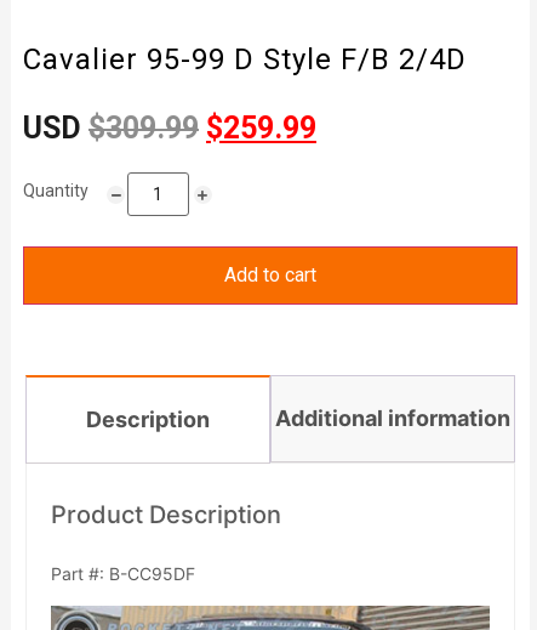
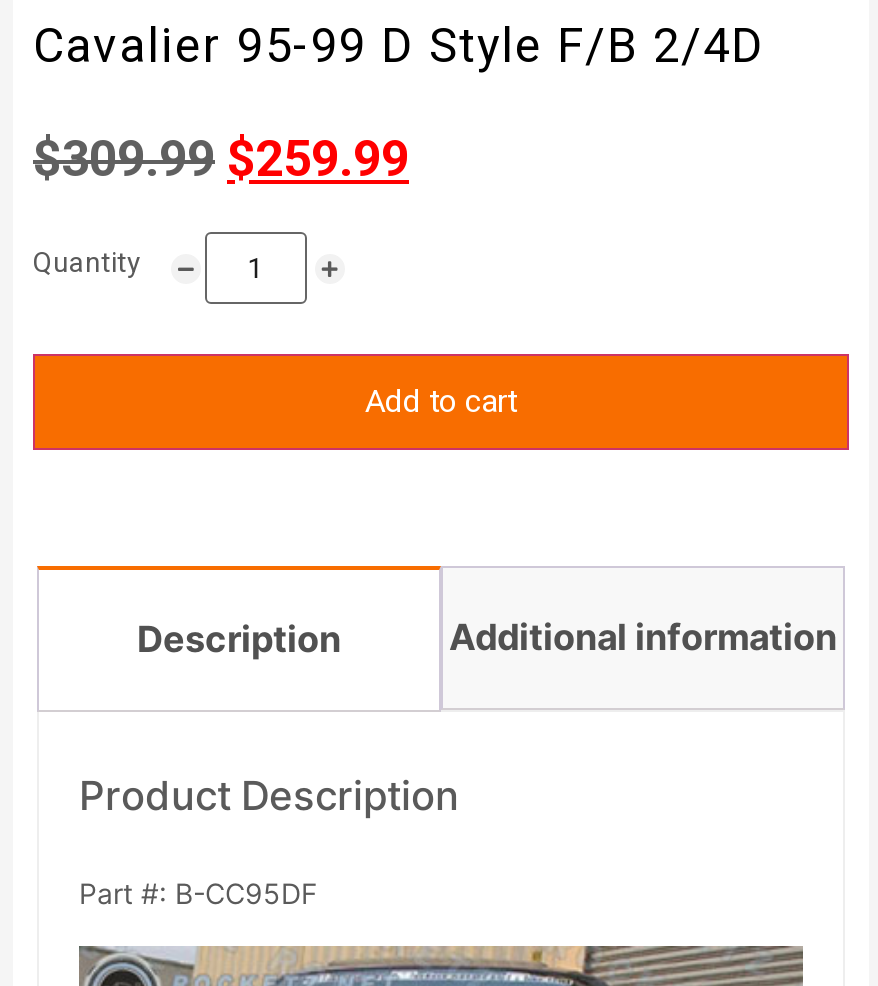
[23,110,316,145] USD $309.99 $259.99 -> [33,130,409,188] $309.99 $259.99

